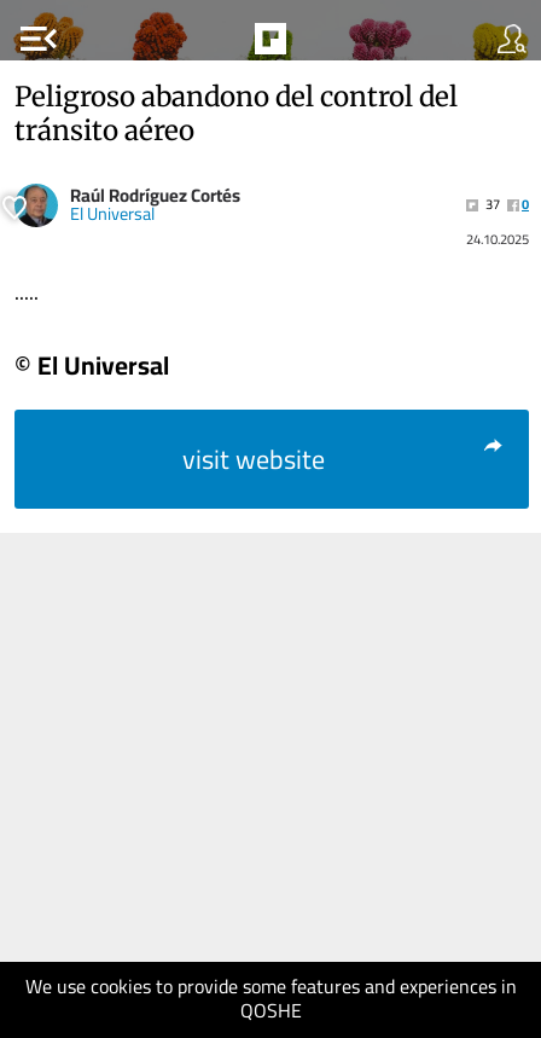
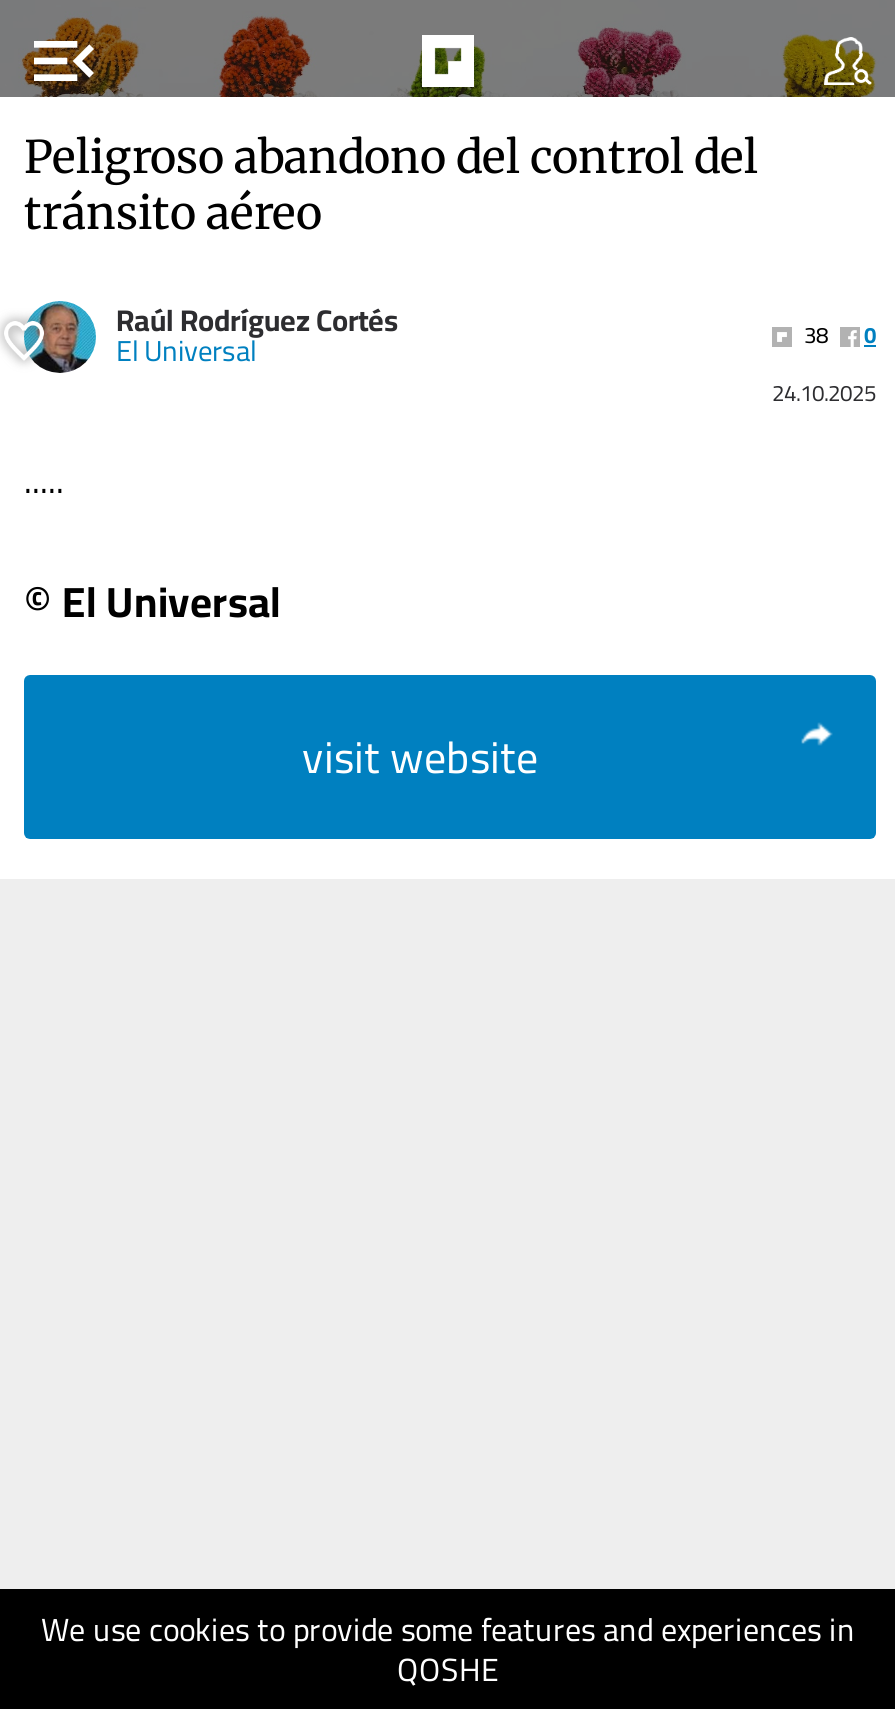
[485,191,529,216] 37 0 -> [804,313,876,355] 38 0

